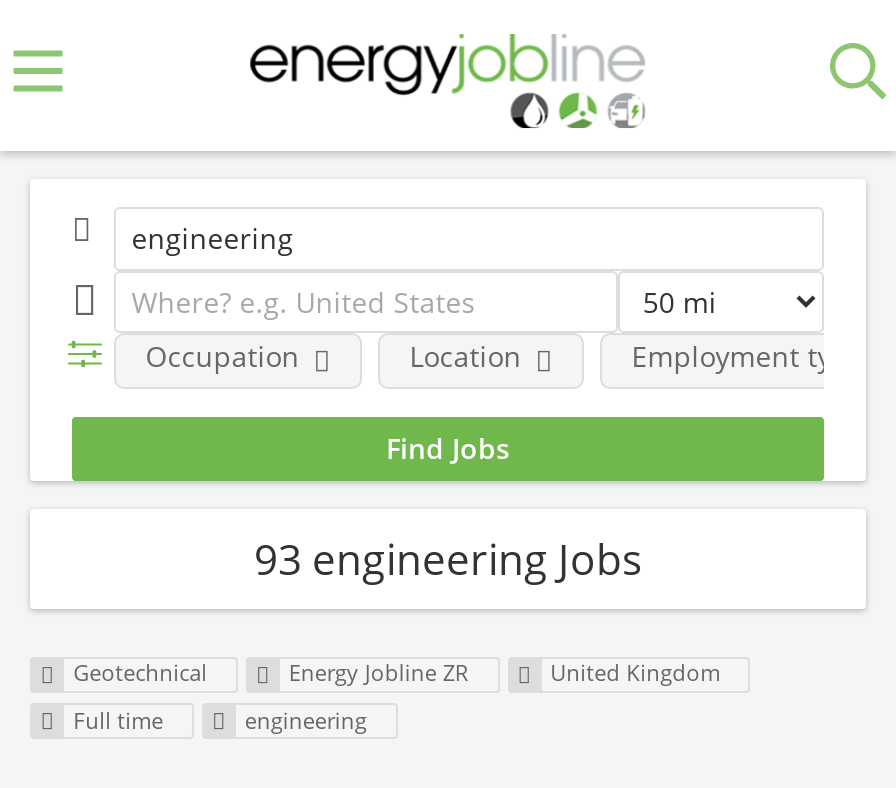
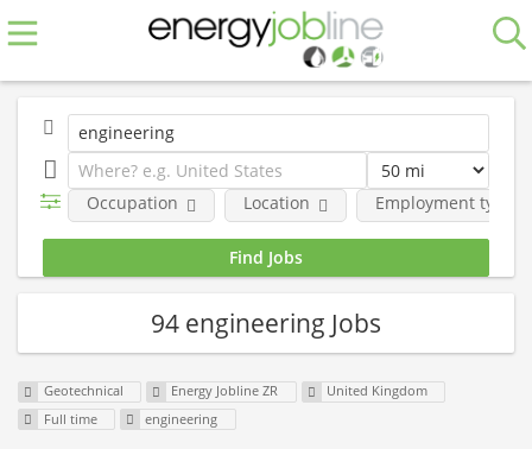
[254,530,642,586] 93 engineering Jobs -> [151,306,381,339] 94 engineering Jobs

